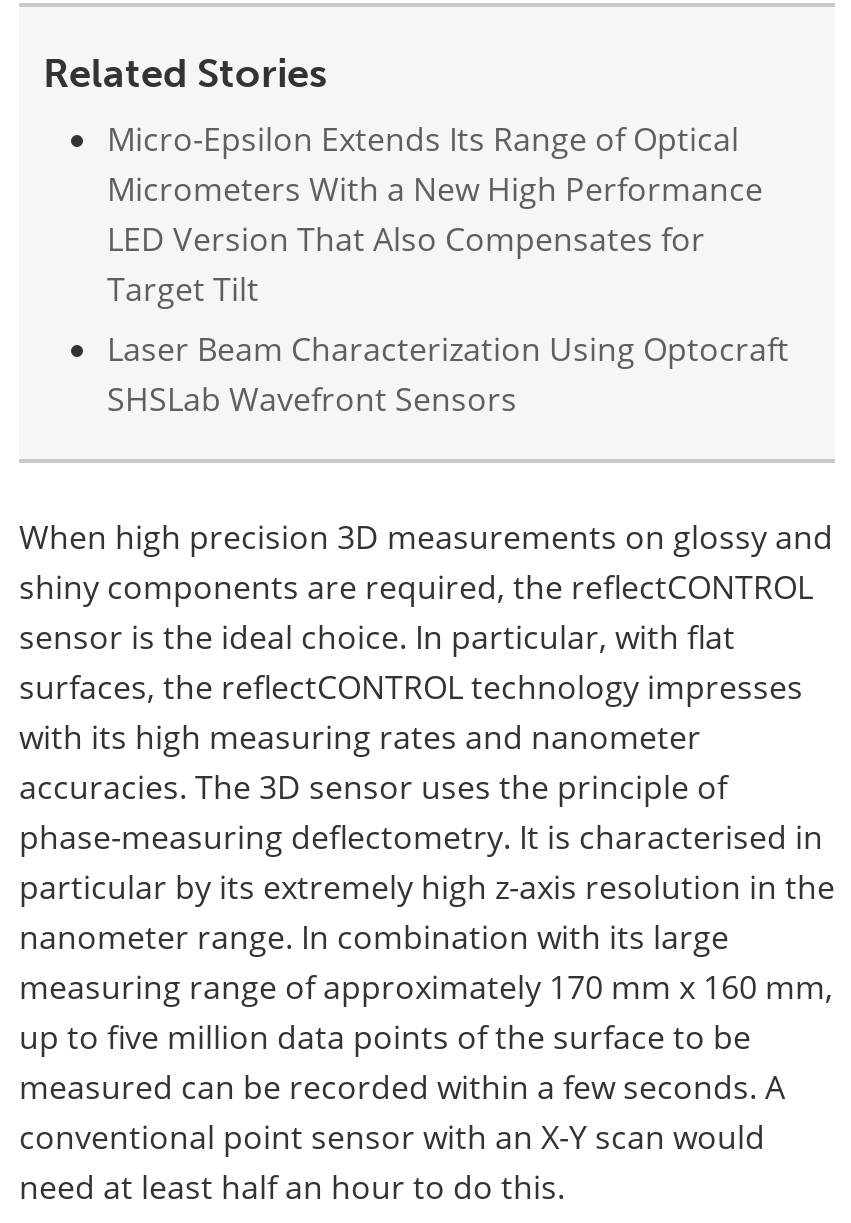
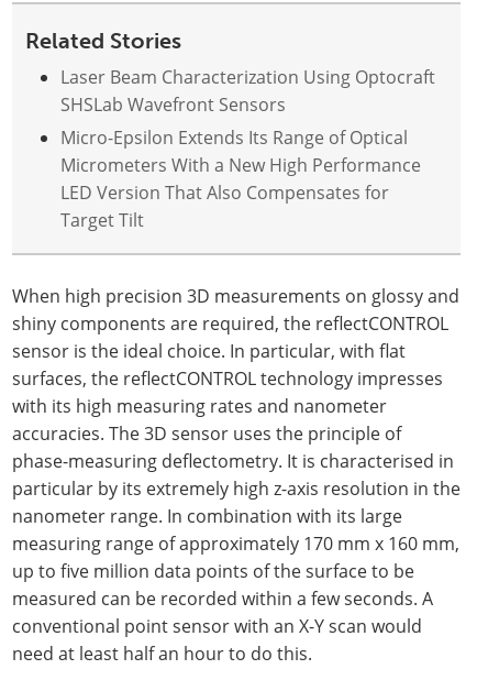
moved [107,117,763,311] -> [60,125,421,232]: Micro-Epsilon Extends Its Range of Optical | Micrometers With a New High Performance | LED Version That Also Compensates for | Target Tilt
moved [107,327,789,421] -> [60,64,435,116]: Laser Beam Characterization Using Optocraft | SHSLab Wavefront Sensors

